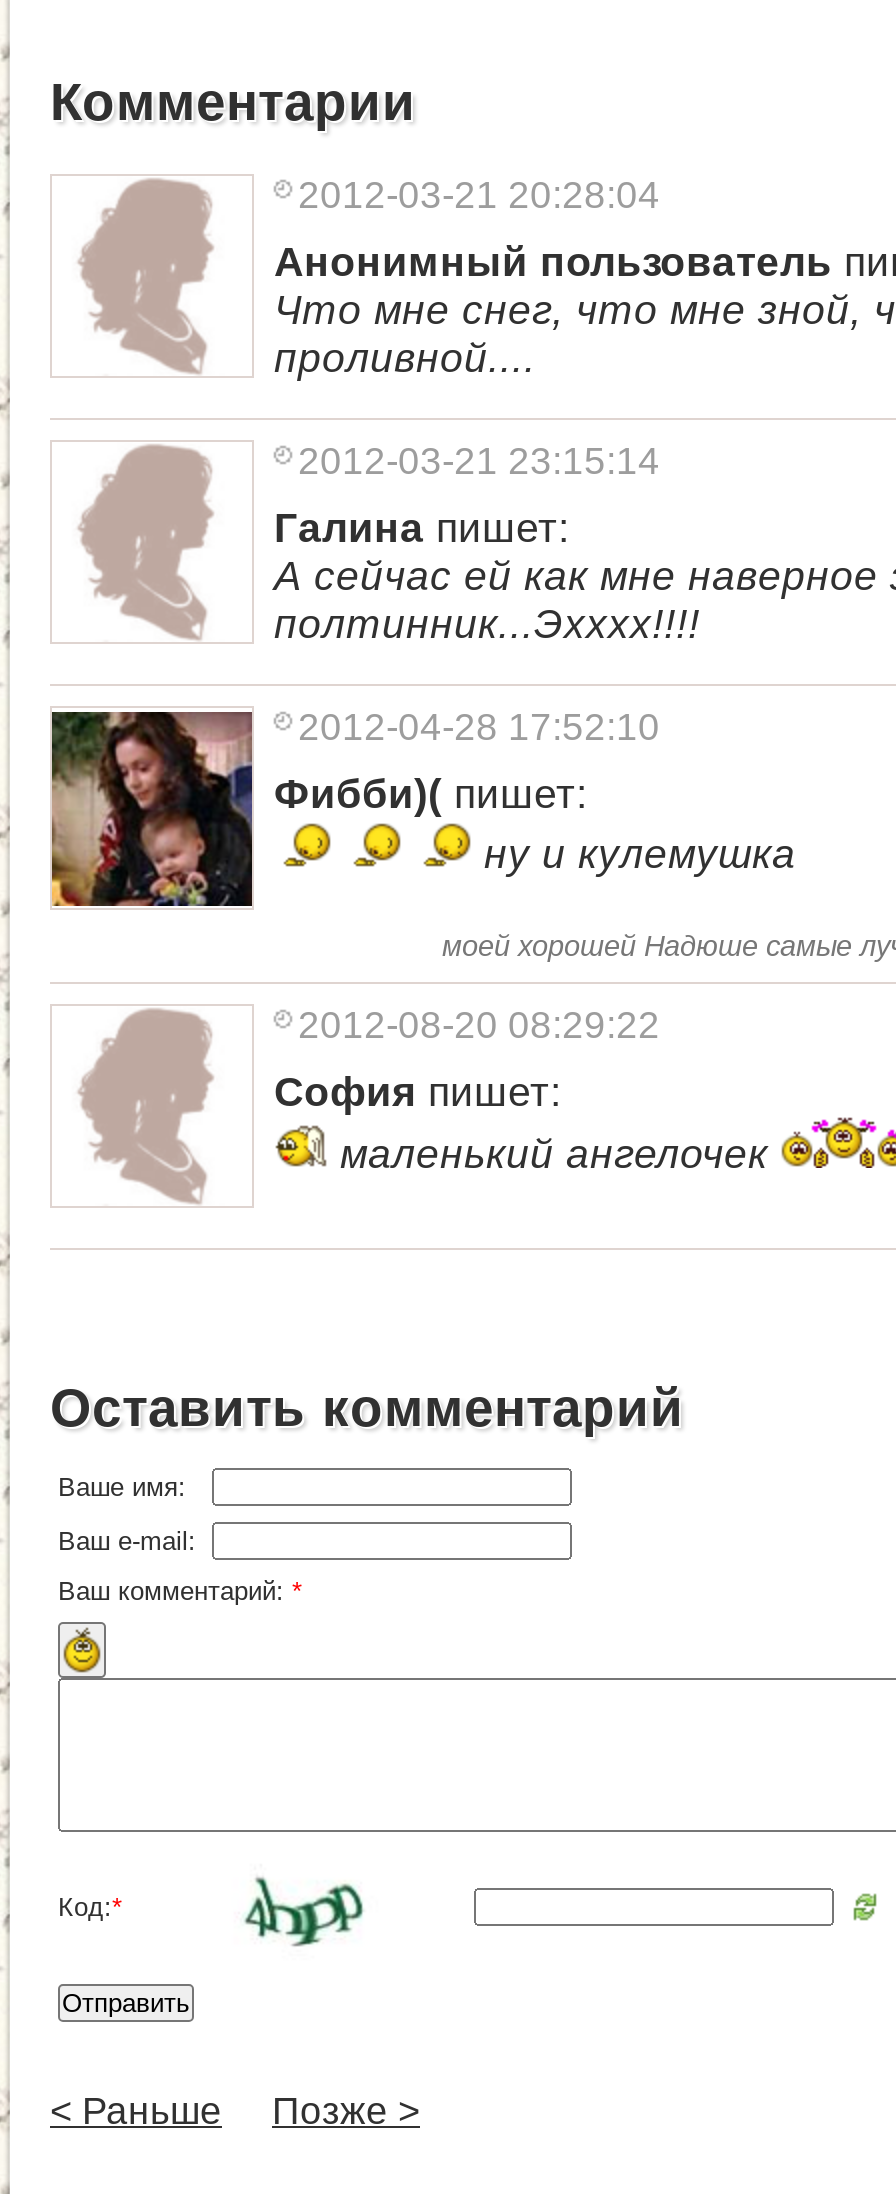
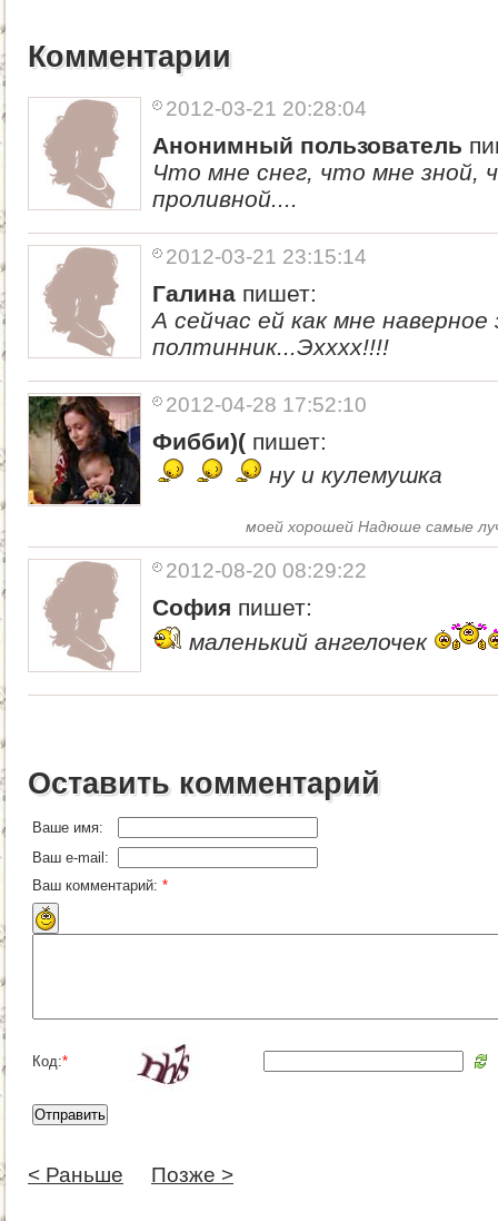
[244,1876,364,1948] [image] -> [137,1043,201,1085] [image]

